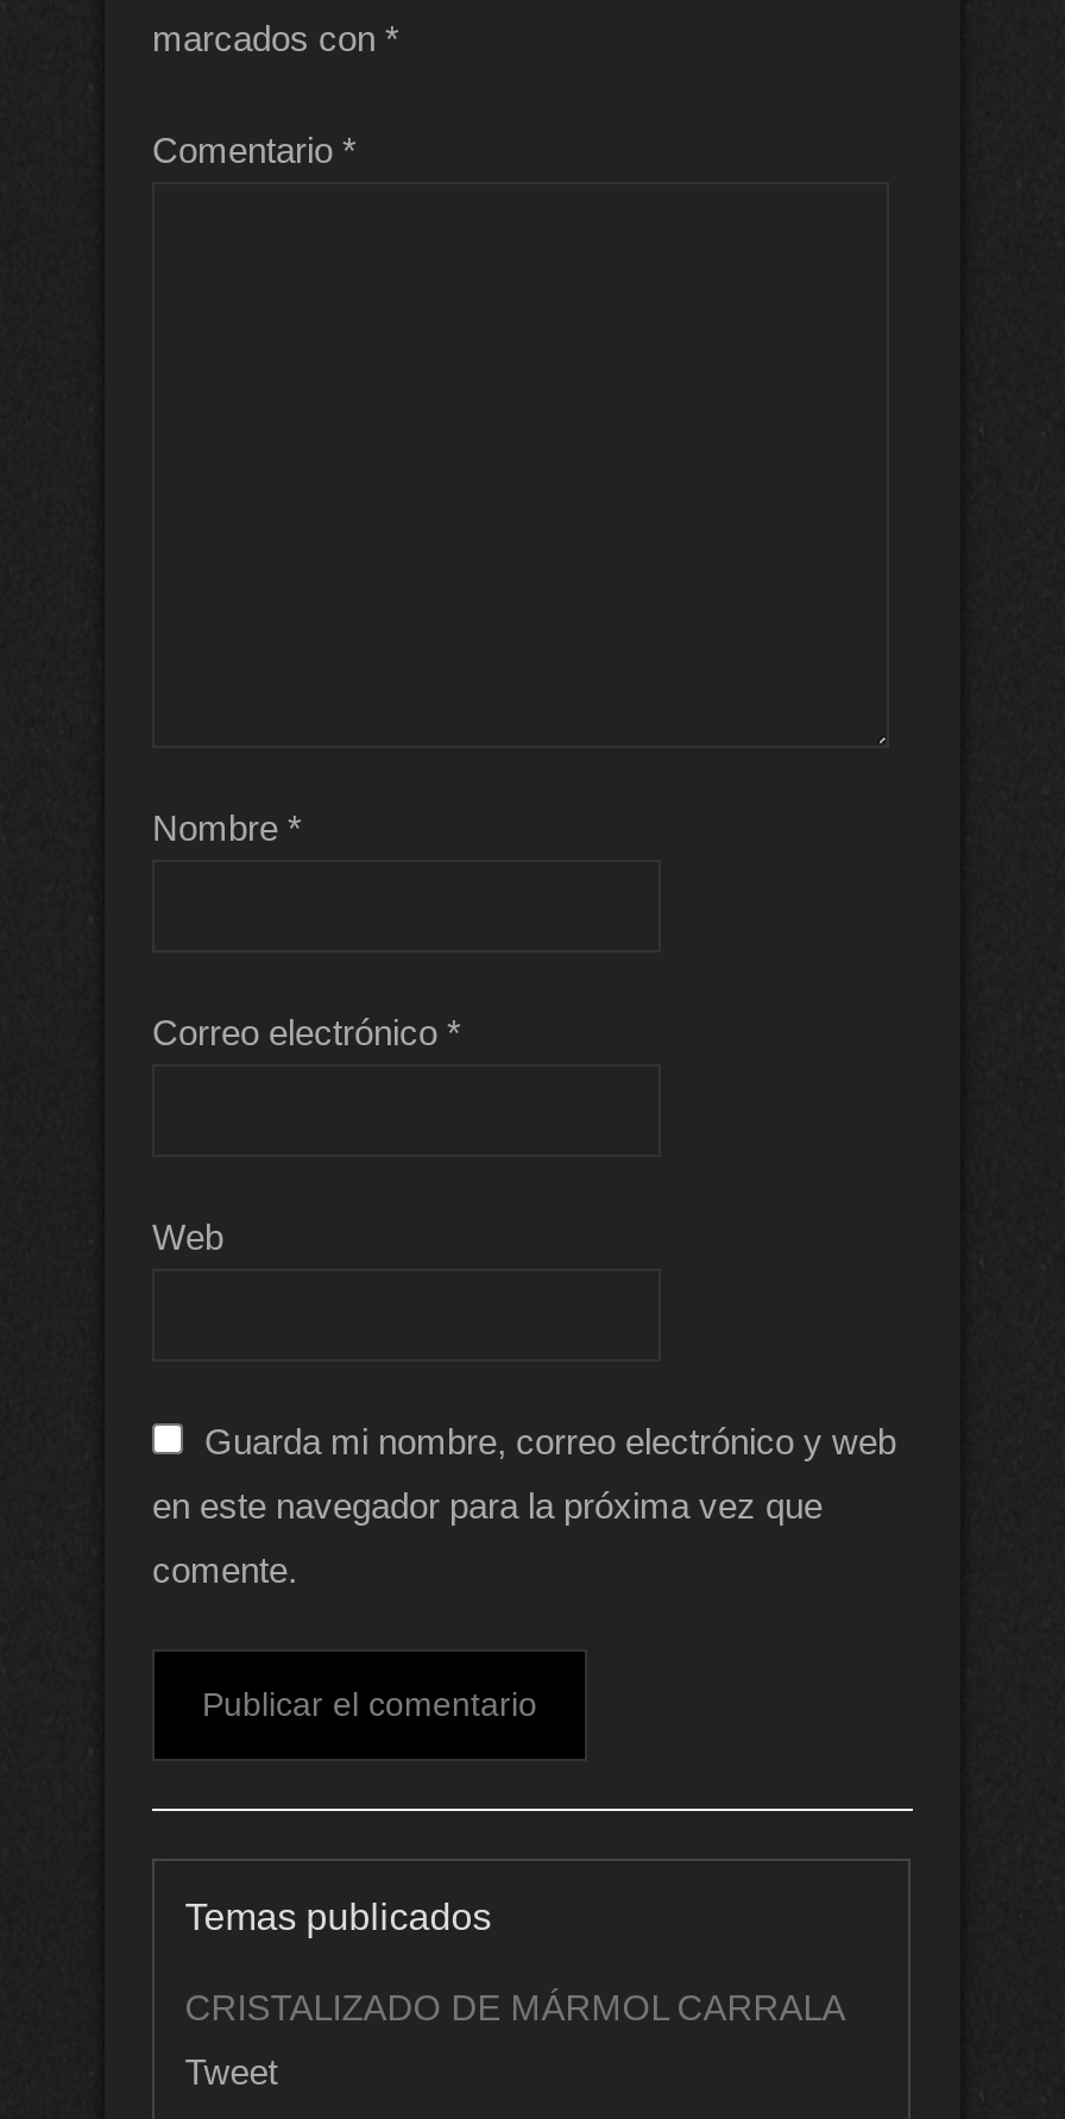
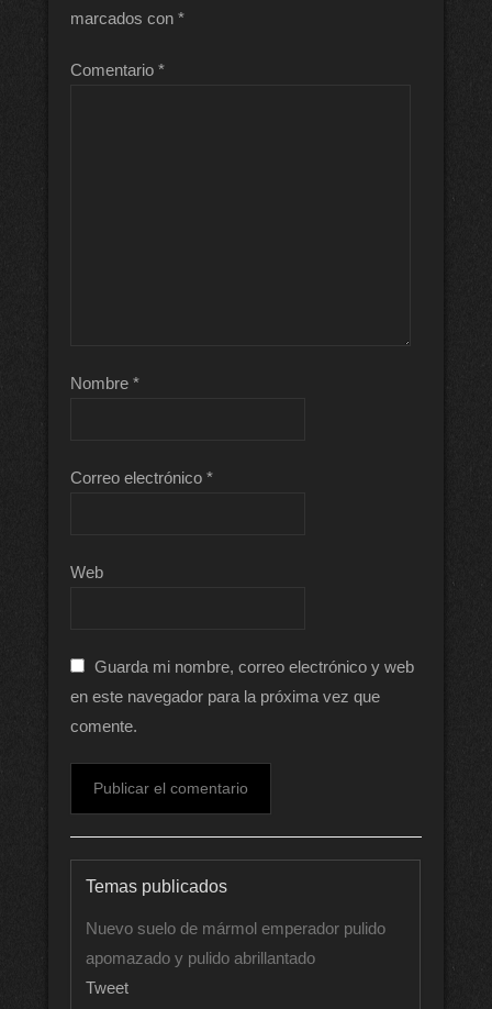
[185,1987,846,2027] CRISTALIZADO DE MÁRMOL CARRALA -> [85,918,385,967] Nuevo suelo de mármol emperador pulido | apomazado y pulido abrillantado

